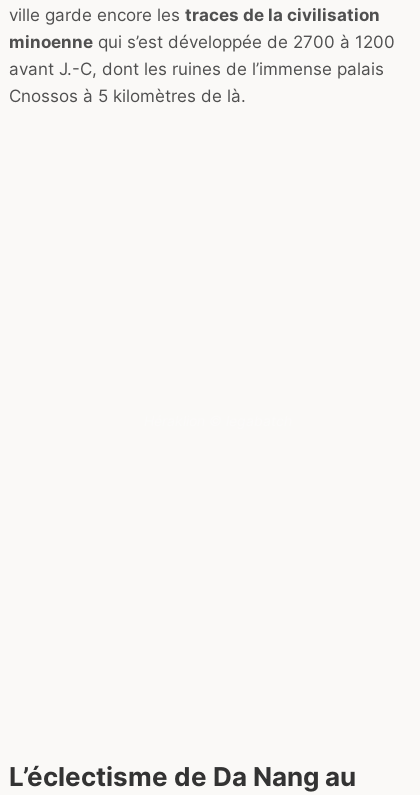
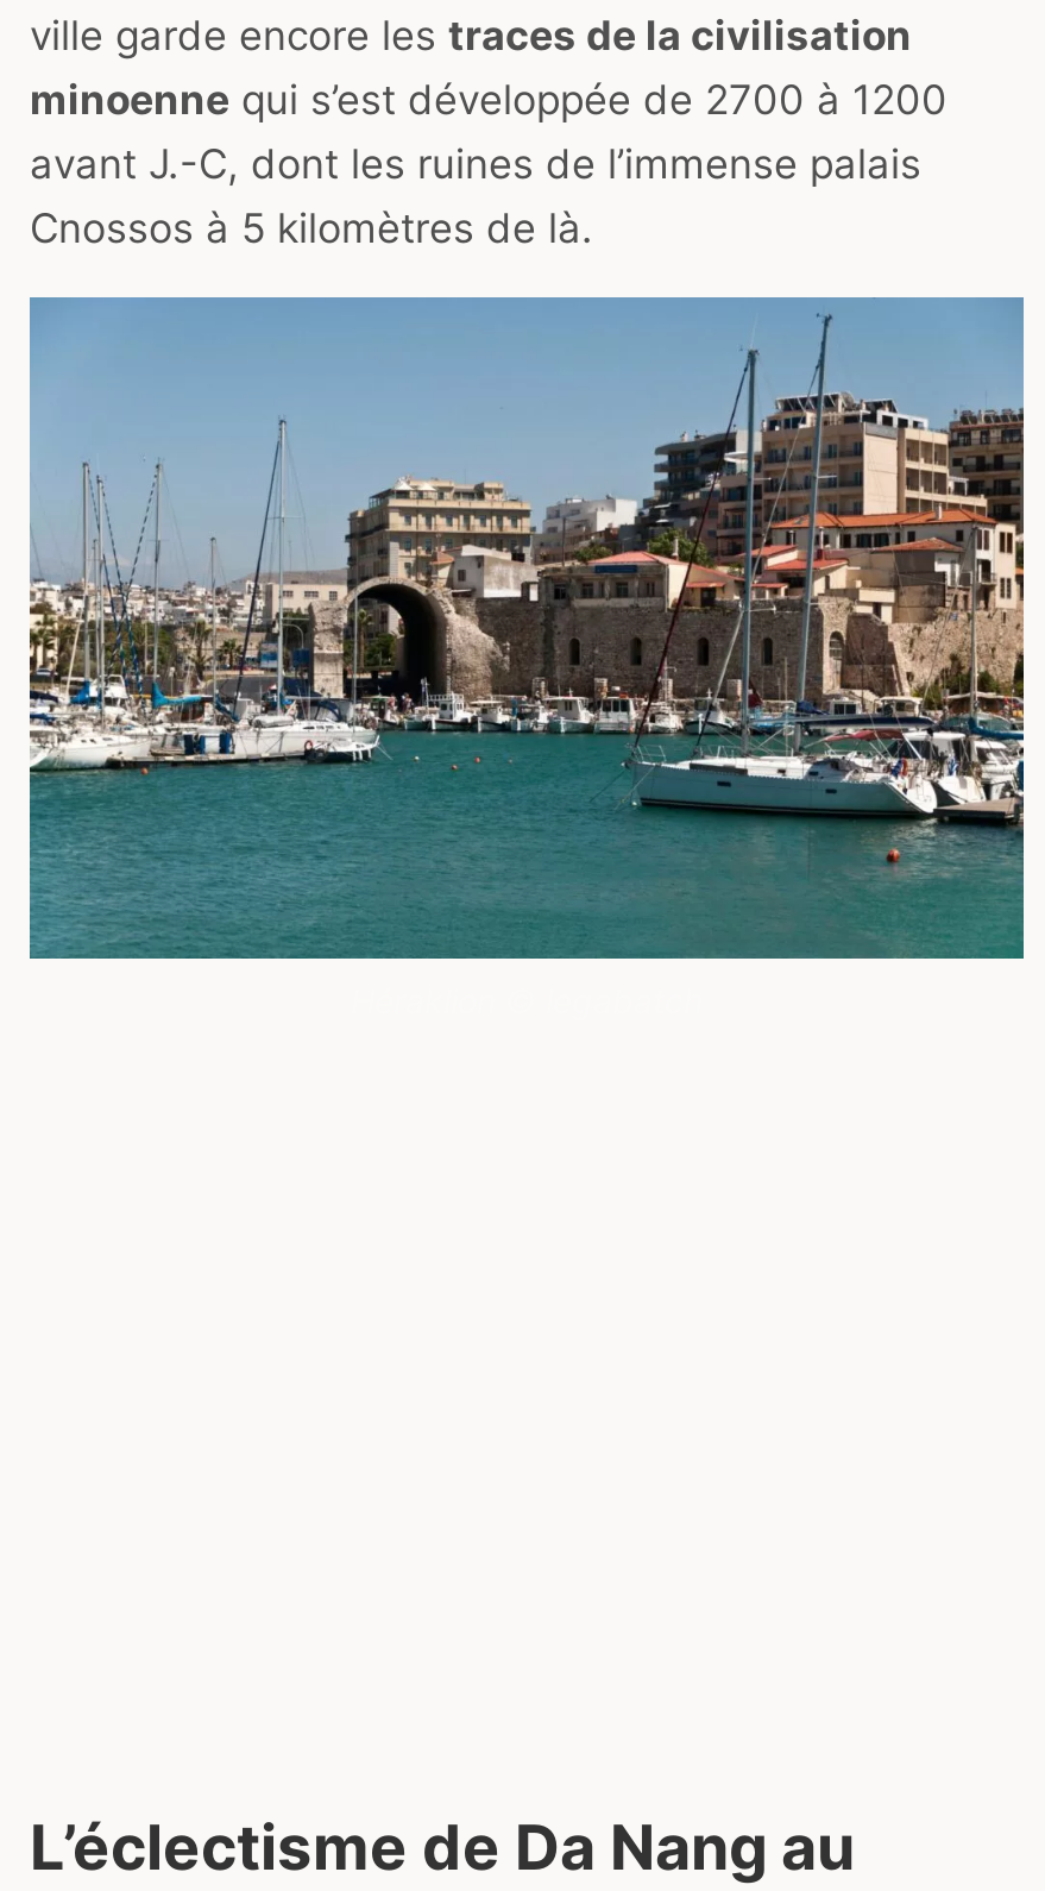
none -> [27,295,1026,961] [image]

